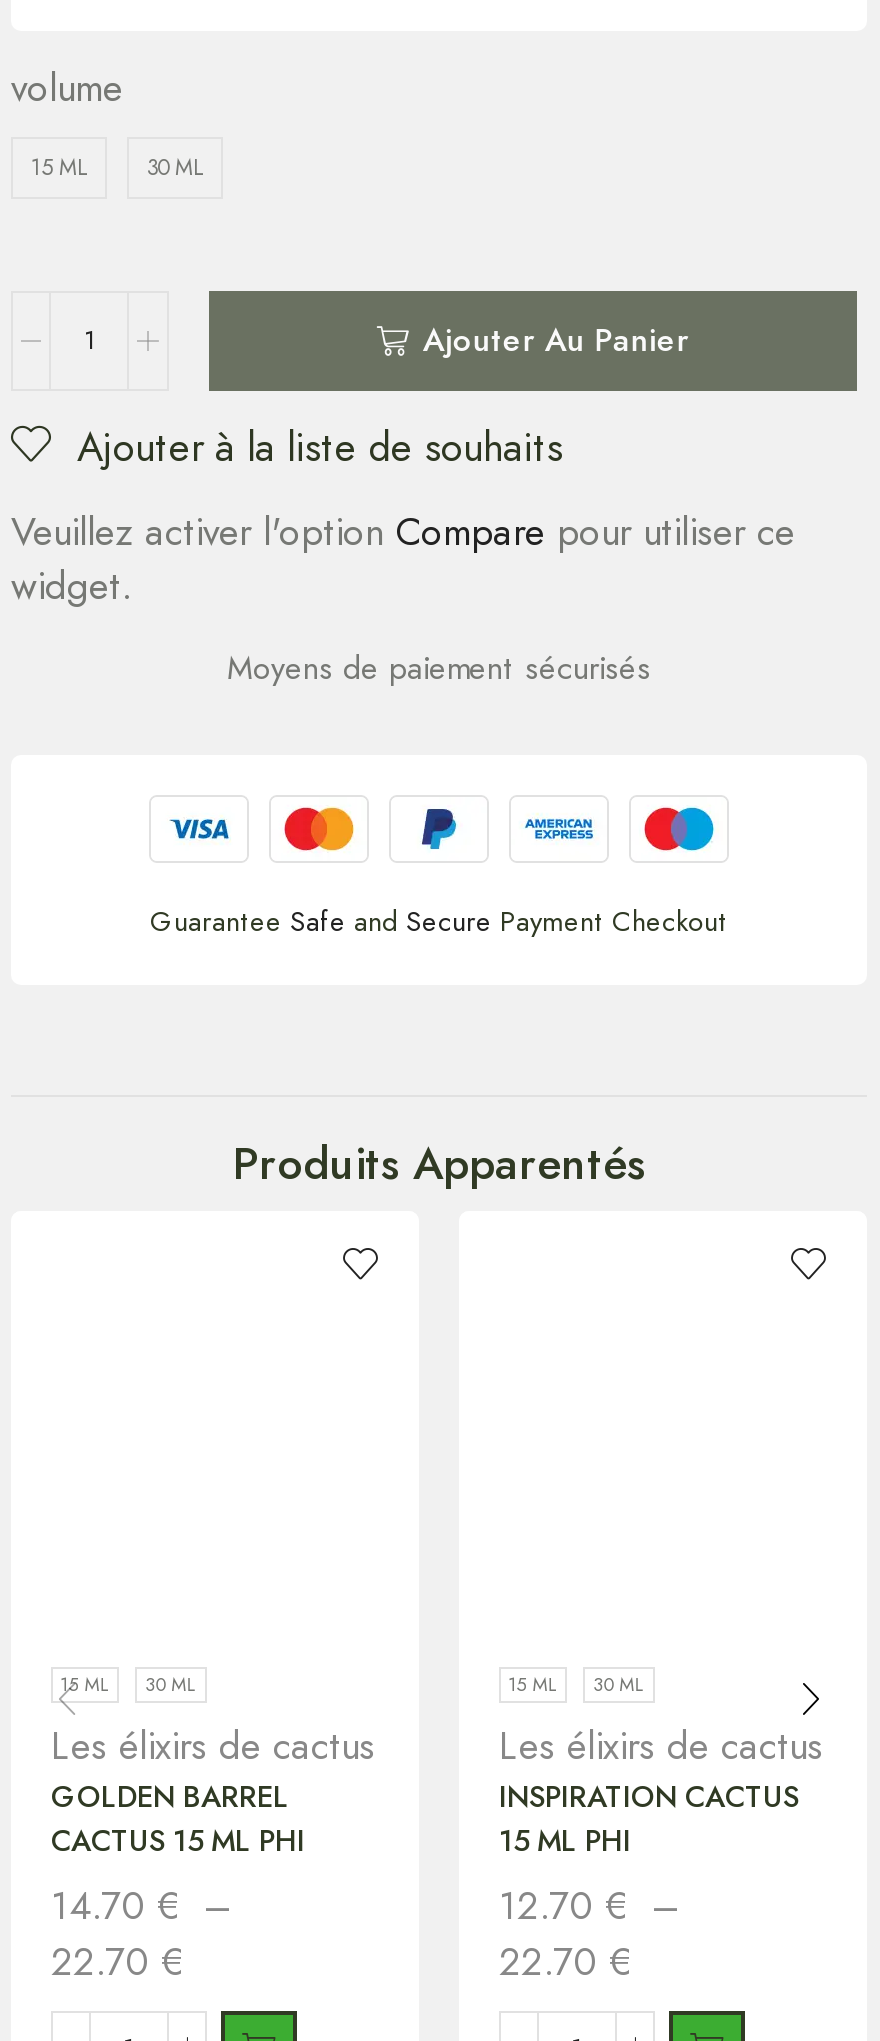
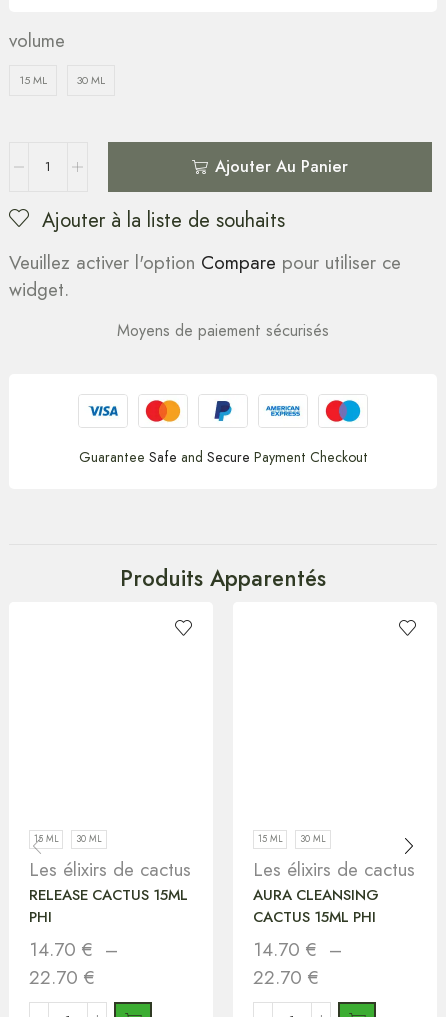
[51,1774,305,1862] GOLDEN BARREL | CACTUS 15 ML PHI -> [29,884,188,928] RELEASE CACTUS 15ML | PHI
[499,1774,799,1932] INSPIRATION CACTUS | 15 ML PHI | 12.70 € – -> [253,884,379,963] AURA CLEANSING | CACTUS 15ML PHI | 14.70 € –

